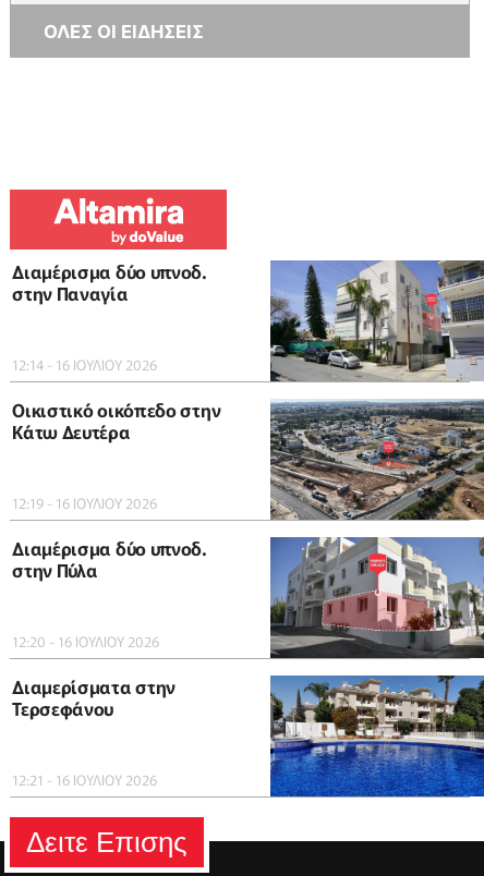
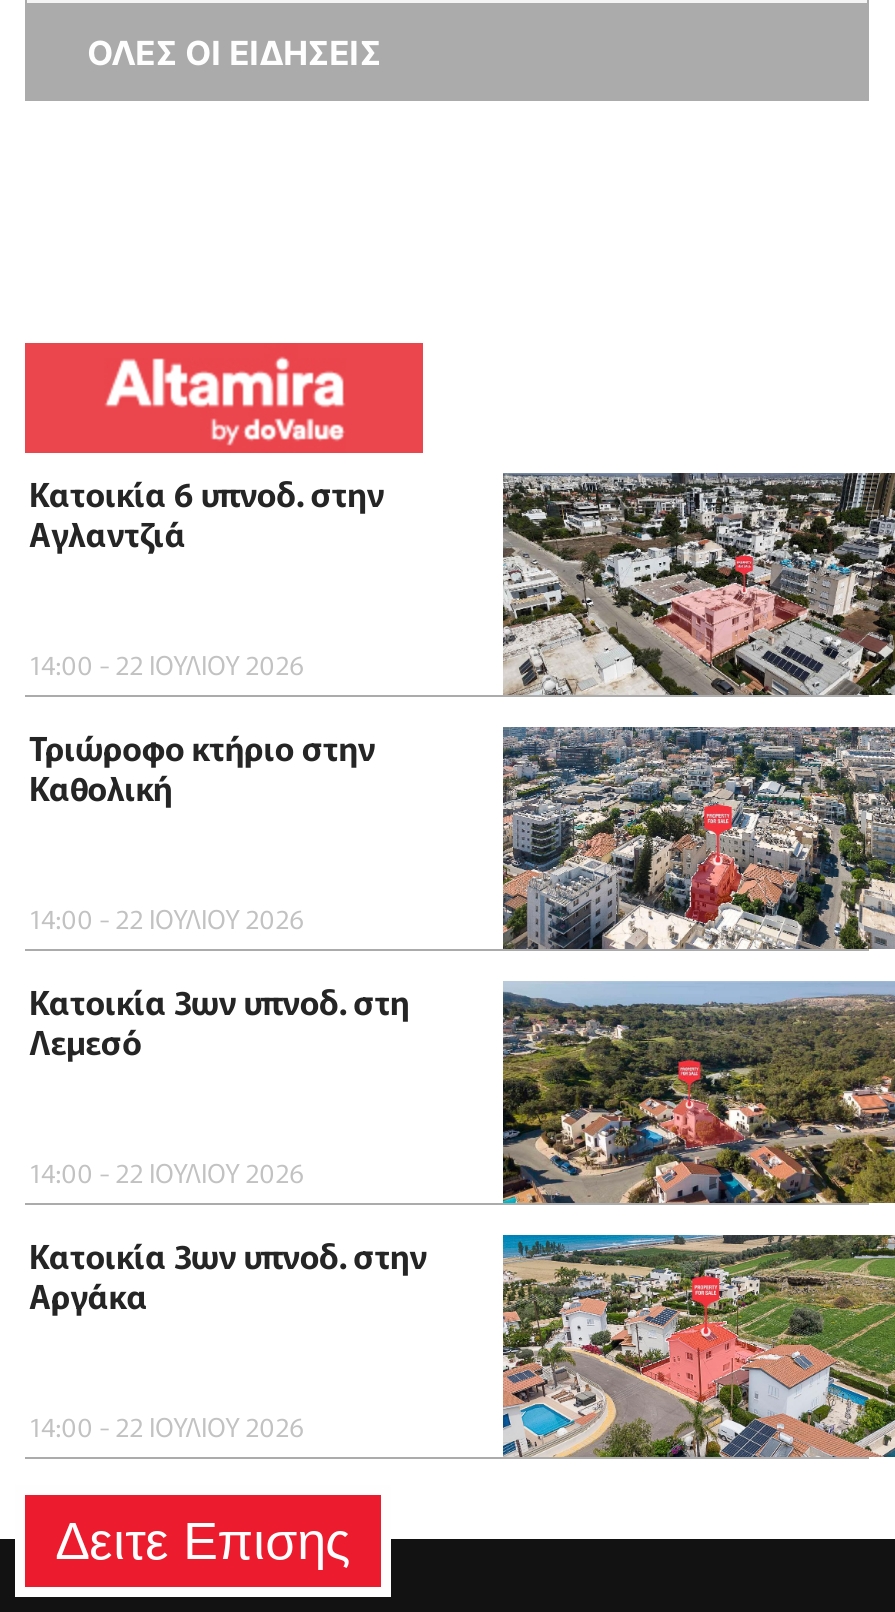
[12,259,206,307] Διαμέρισμα δύο υπνοδ. | στην Παναγία -> [29,470,384,558] Κατοικία 6 υπνοδ. στην | Αγλαντζιά
[269,259,481,382] [image] -> [501,471,889,697] [image]
[12,354,157,375] 12:14 - 16 ΙΟΥΛΙΟΥ 2026 -> [29,646,303,684] 14:00 - 22 ΙΟΥΛΙΟΥ 2026
[12,397,220,445] Οικιστικό οικόπεδο στην | Κάτω Δευτέρα -> [29,724,375,812] Τριώροφο κτήριο στην | Καθολική
[270,399,481,521] [image] -> [501,725,889,951] [image]
[12,493,157,513] 12:19 - 16 ΙΟΥΛΙΟΥ 2026 -> [29,899,303,937] 14:00 - 22 ΙΟΥΛΙΟΥ 2026
[12,535,206,583] Διαμέρισμα δύο υπνοδ. | στην Πύλα -> [29,977,409,1065] Κατοικία 3ων υπνοδ. στη | Λεμεσό
[269,537,481,659] [image] -> [501,981,889,1205] [image]
[12,631,159,652] 12:20 - 16 ΙΟΥΛΙΟΥ 2026 -> [29,1153,303,1191] 14:00 - 22 ΙΟΥΛΙΟΥ 2026
[12,674,176,722] Διαμερίσματα στην | Τερσεφάνου -> [29,1231,427,1319] Κατοικία 3ων υπνοδ. στην | Αργάκα
[269,674,481,798] [image] -> [501,1233,889,1459] [image]
[12,769,157,790] 12:21 - 16 ΙΟΥΛΙΟΥ 2026 -> [29,1407,303,1445] 14:00 - 22 ΙΟΥΛΙΟΥ 2026

